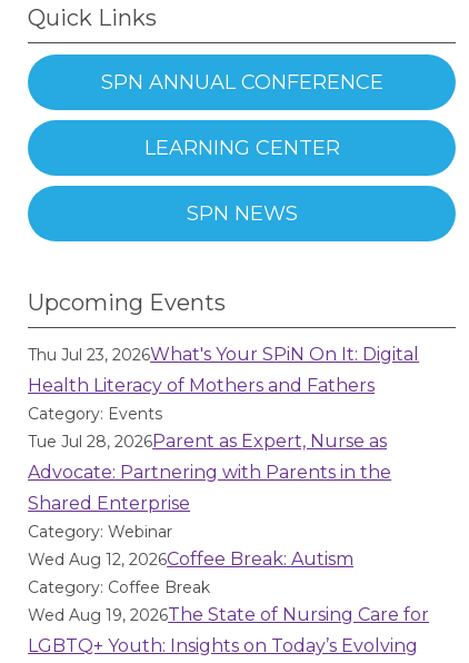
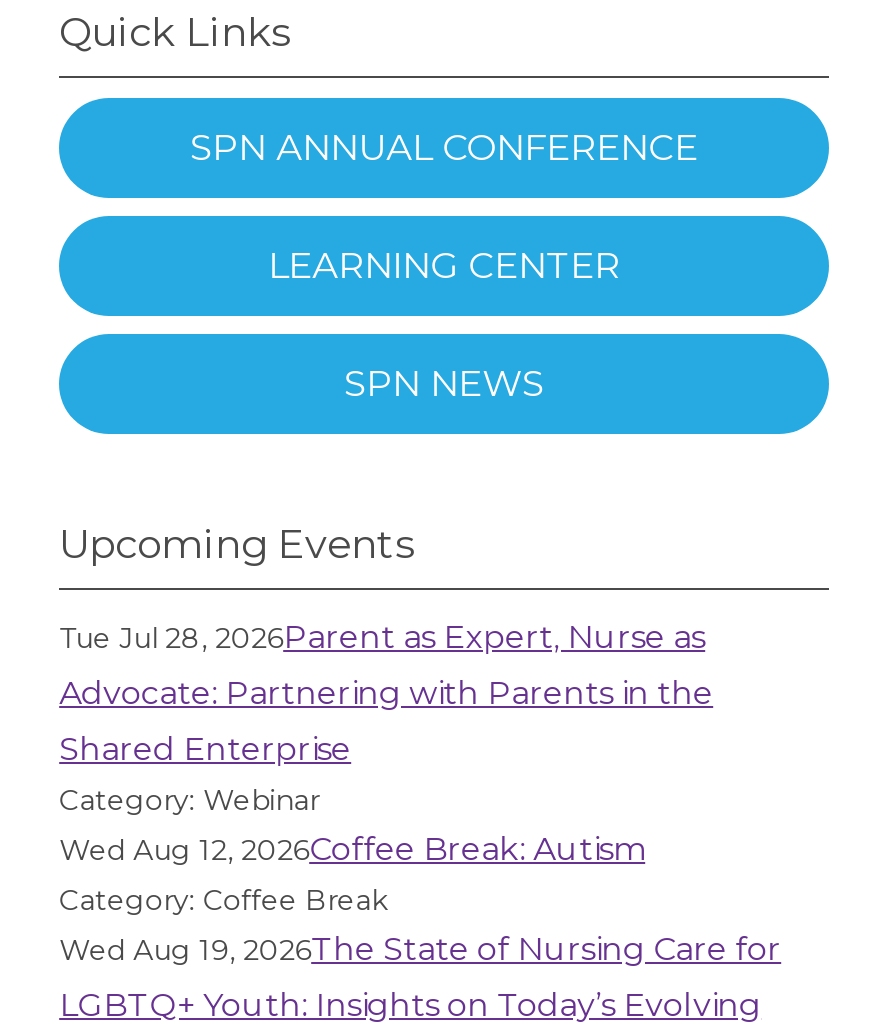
[28,344,419,424] Thu Jul 23, 2026What's Your SPiN On It: Digital | Health Literacy of Mothers and Fathers | Category: Events -> none

